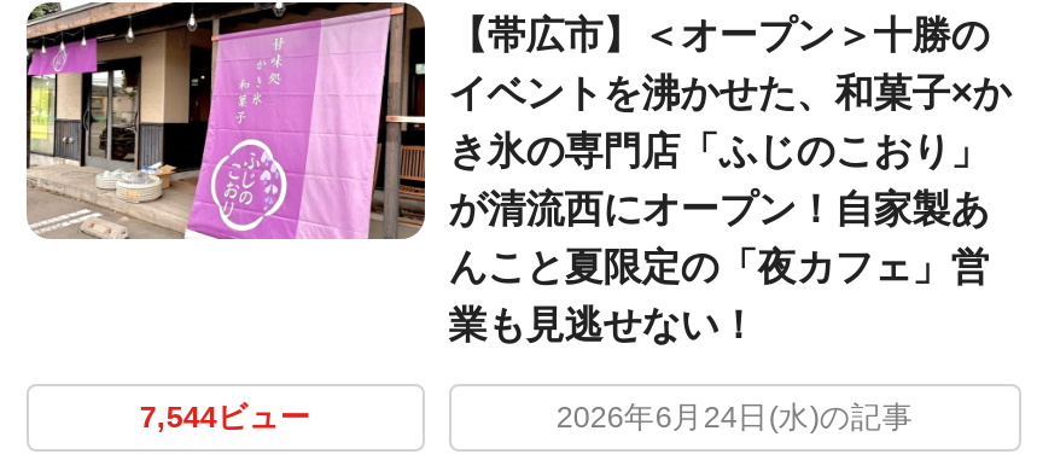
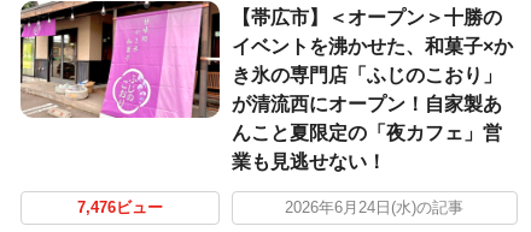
[140,400,311,434] 7,544ビュー -> [77,199,163,216] 7,476ビュー

